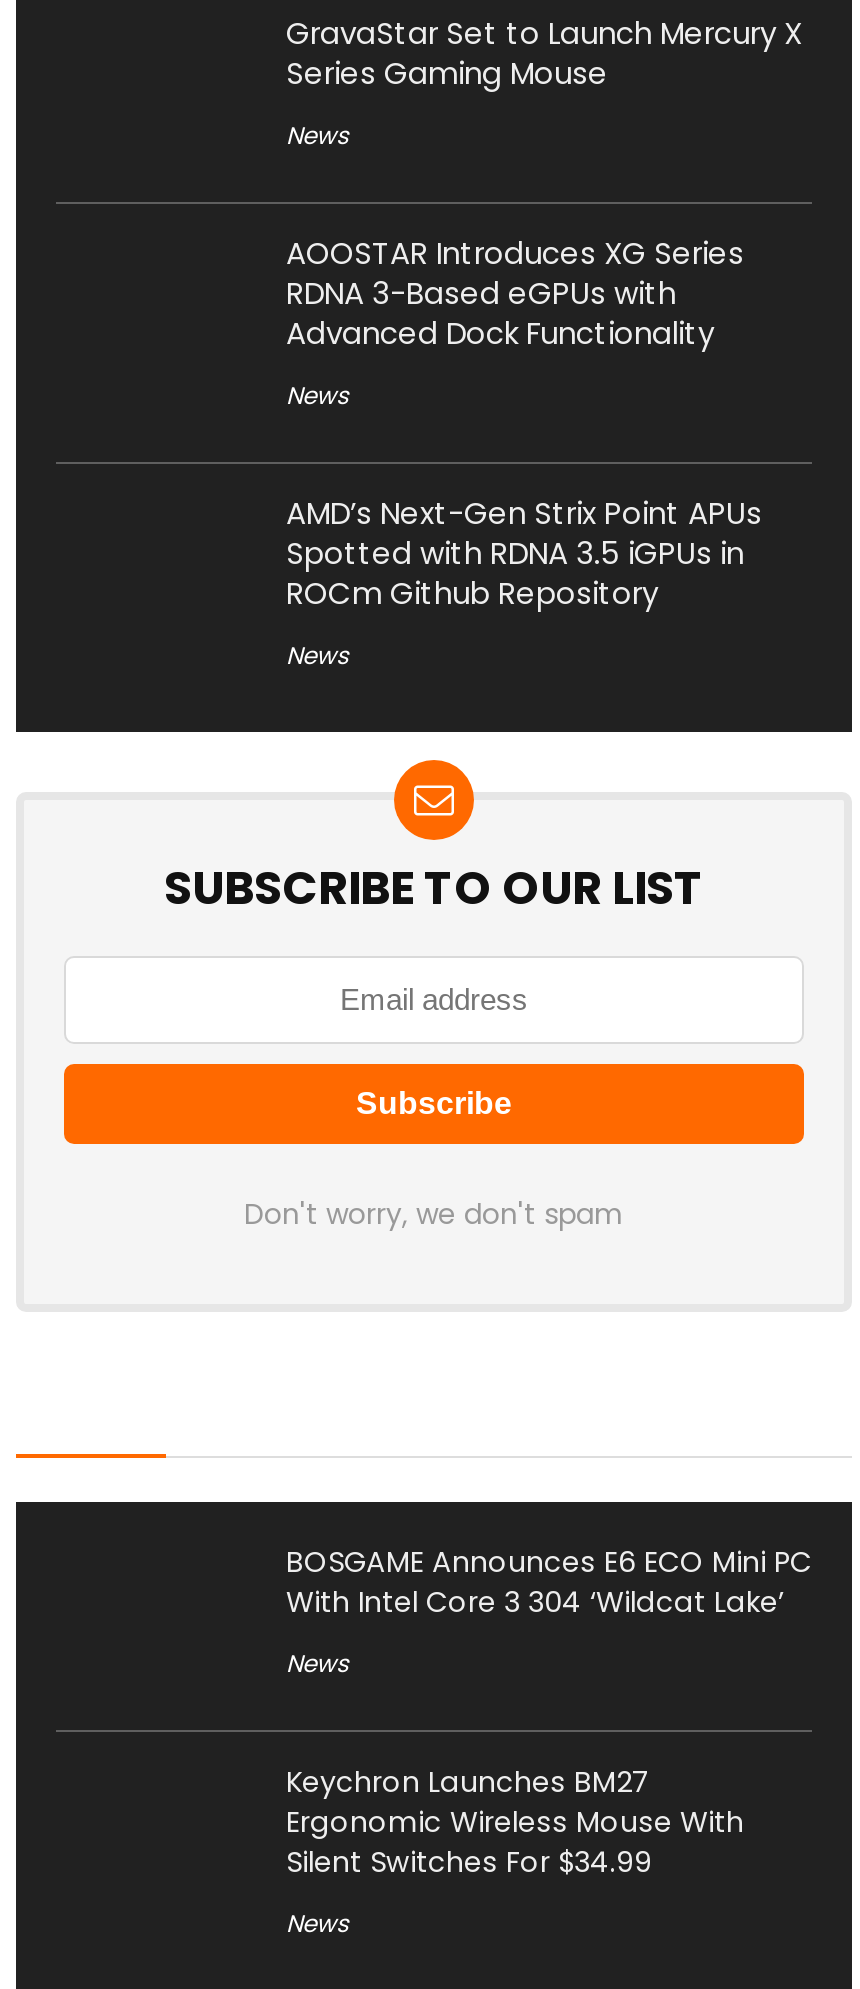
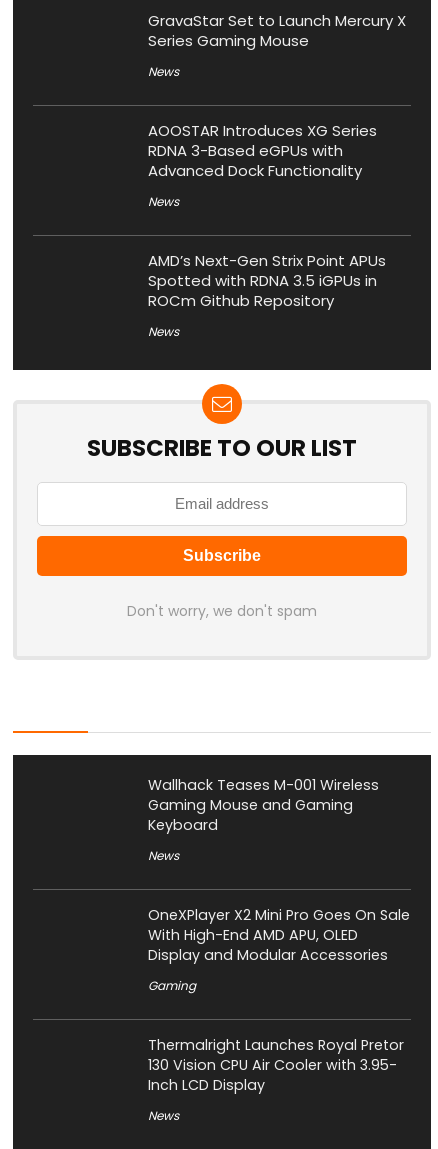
[286,1541,812,1621] BOSGAME Announces E6 ECO Mini PC | With Intel Core 3 304 ‘Wildcat Lake’ -> [148,775,379,835] Wallhack Teases M-001 Wireless | Gaming Mouse and Gaming | Keyboard
[286,1761,744,1881] Keychron Launches BM27 | Ergonomic Wireless Mouse With | Silent Switches For $34.99 -> [148,905,410,1095] OneXPlayer X2 Mini Pro Goes On Sale | With High-End AMD APU, OLED | Display and Modular Accessories | Gaming | Thermalright Launches Royal Pretor | 130 Vision CPU Air Cooler with 3.95- | Inch LCD Display

